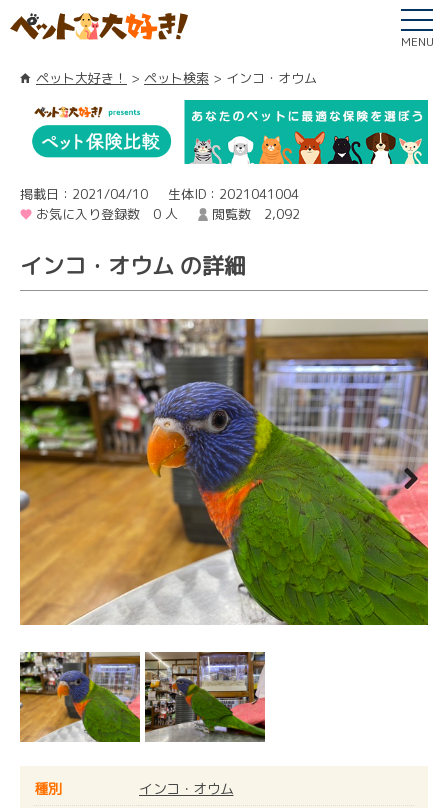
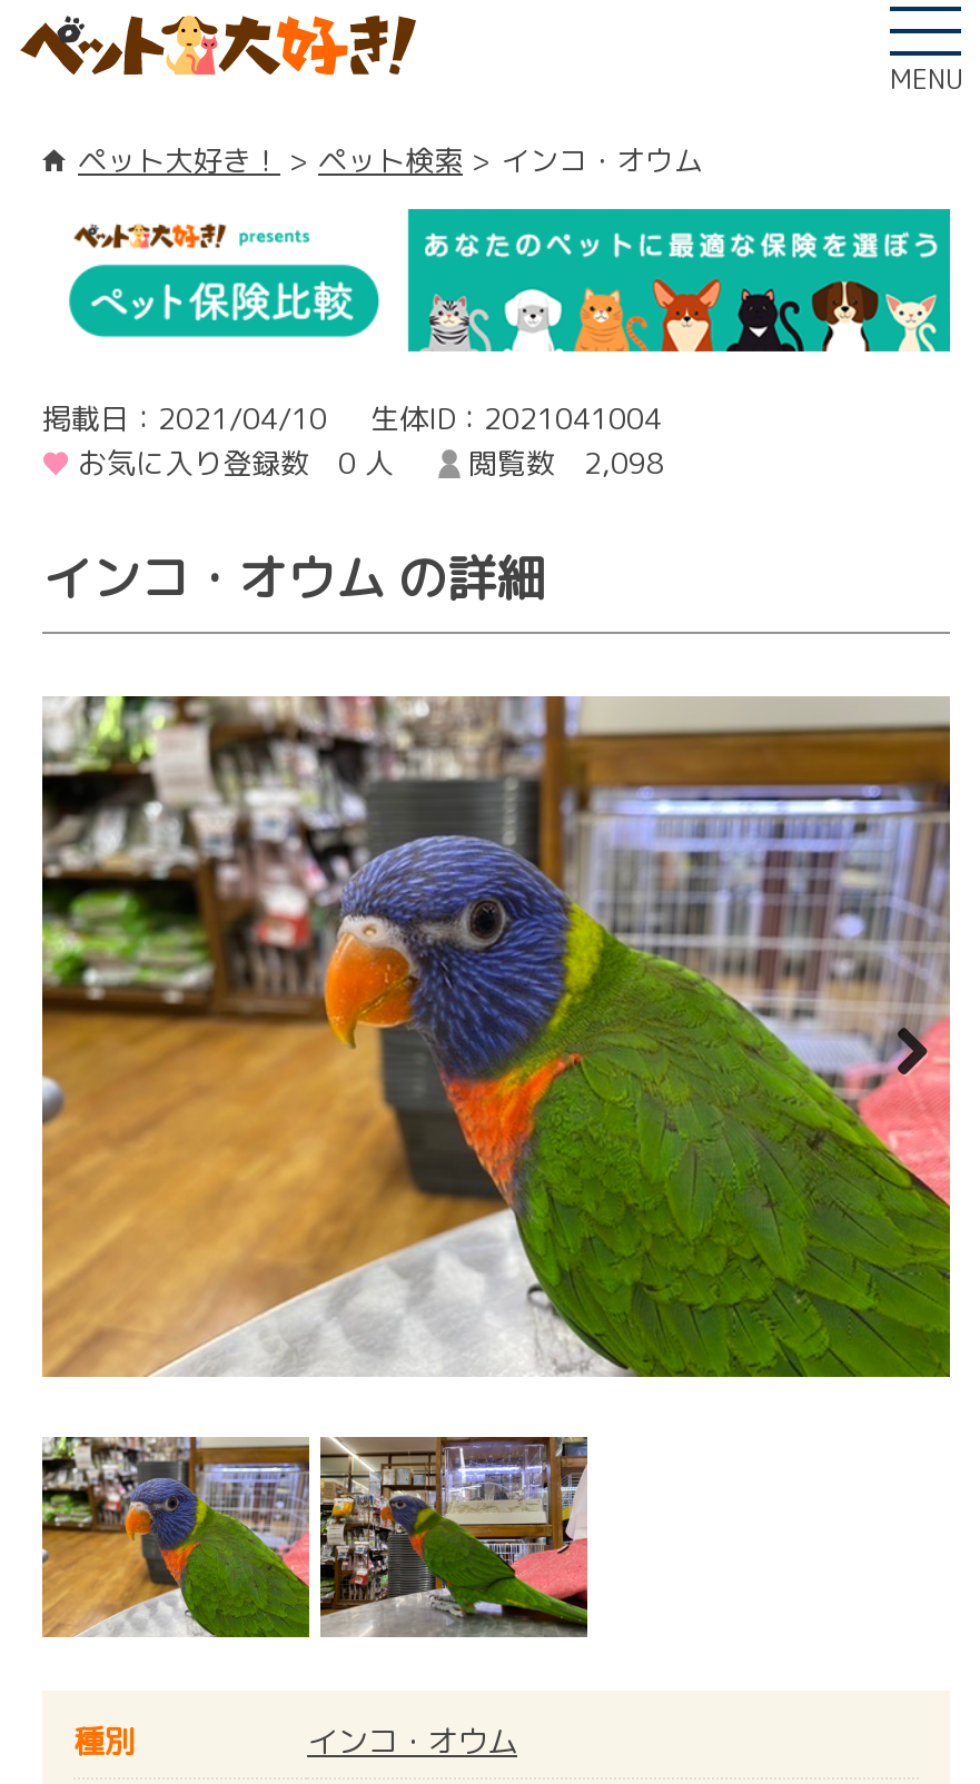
[36,205,299,223] お気に入り登録数 0 人 閲覧数 2,092 -> [78,442,664,482] お気に入り登録数 0 人 閲覧数 2,098

